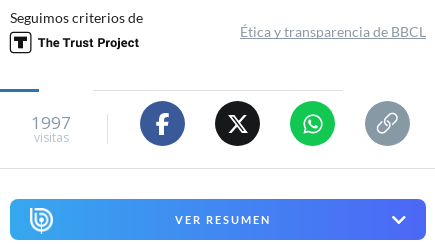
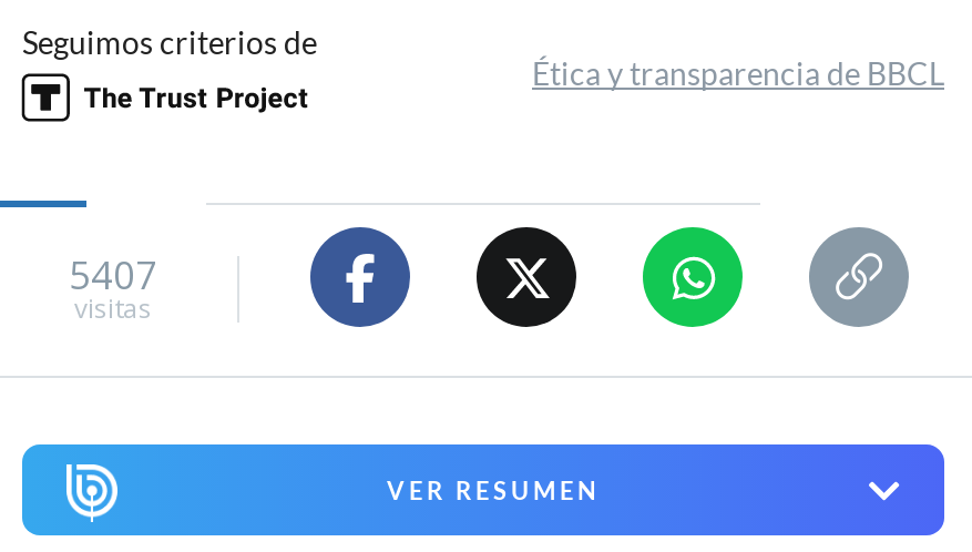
[31,111,71,134] 1997 -> [69,249,157,300] 5407

